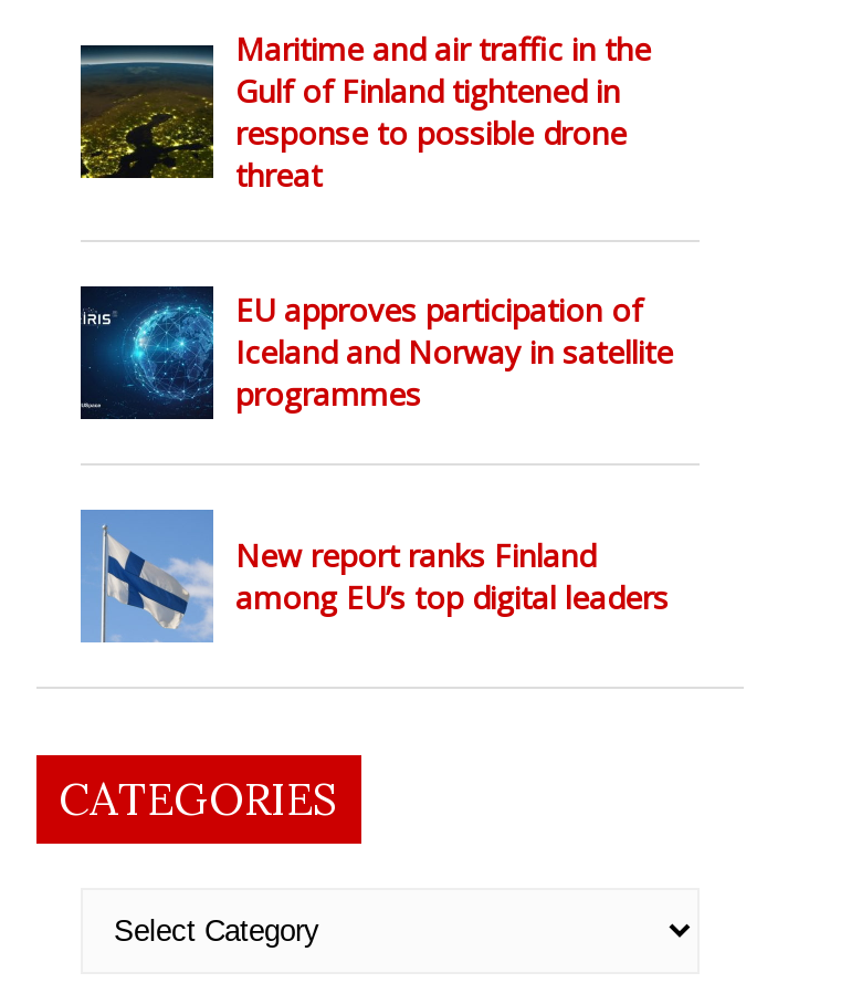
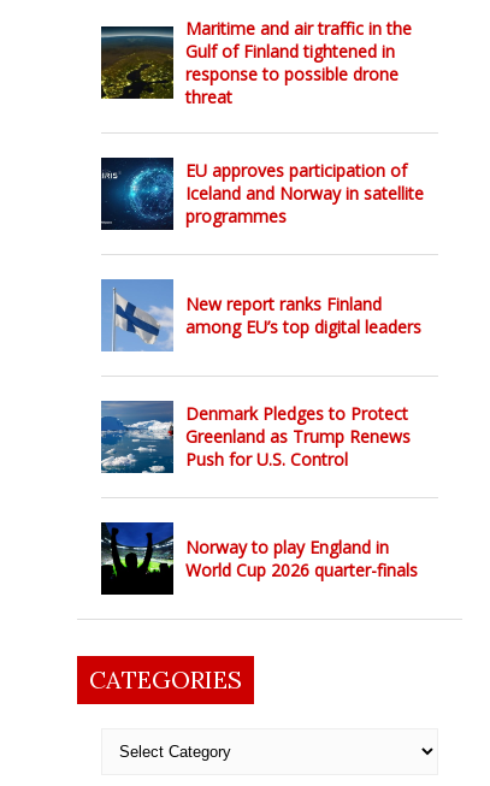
none -> [100,400,411,474] [image] | Denmark Pledges to Protect | Greenland as Trump Renews | Push for U.S. Control
none -> [100,521,418,596] [image] | Norway to play England in | World Cup 2026 quarter-finals

